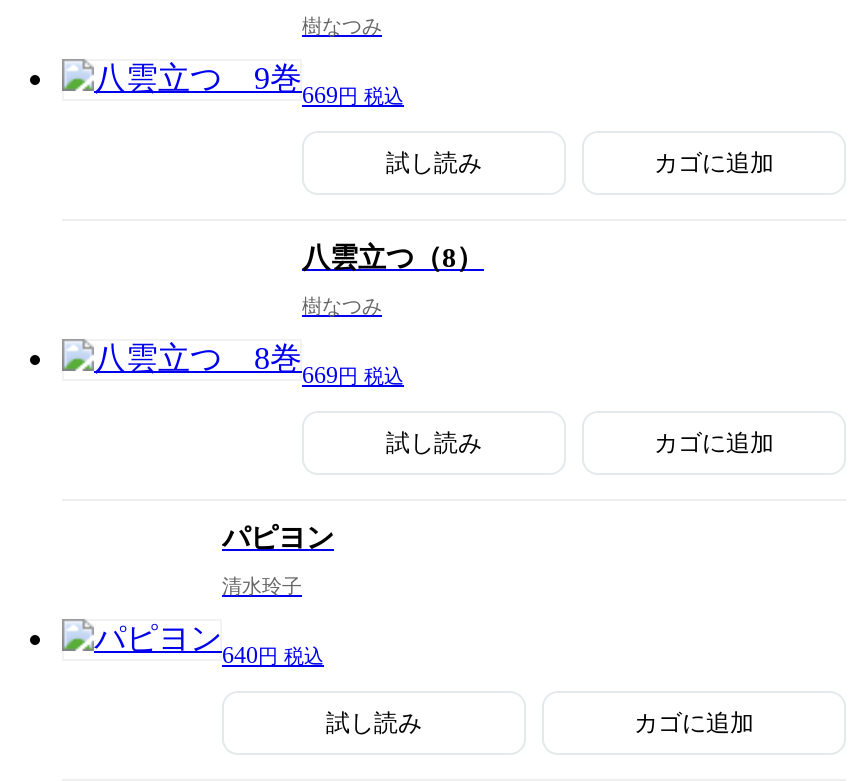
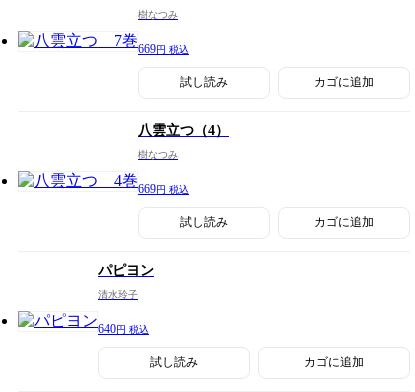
[302,243,484,273] 八雲立つ（8） -> [138,123,229,138] 八雲立つ（4）

